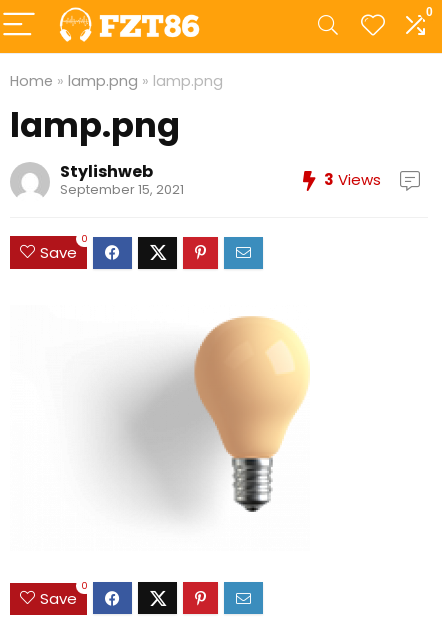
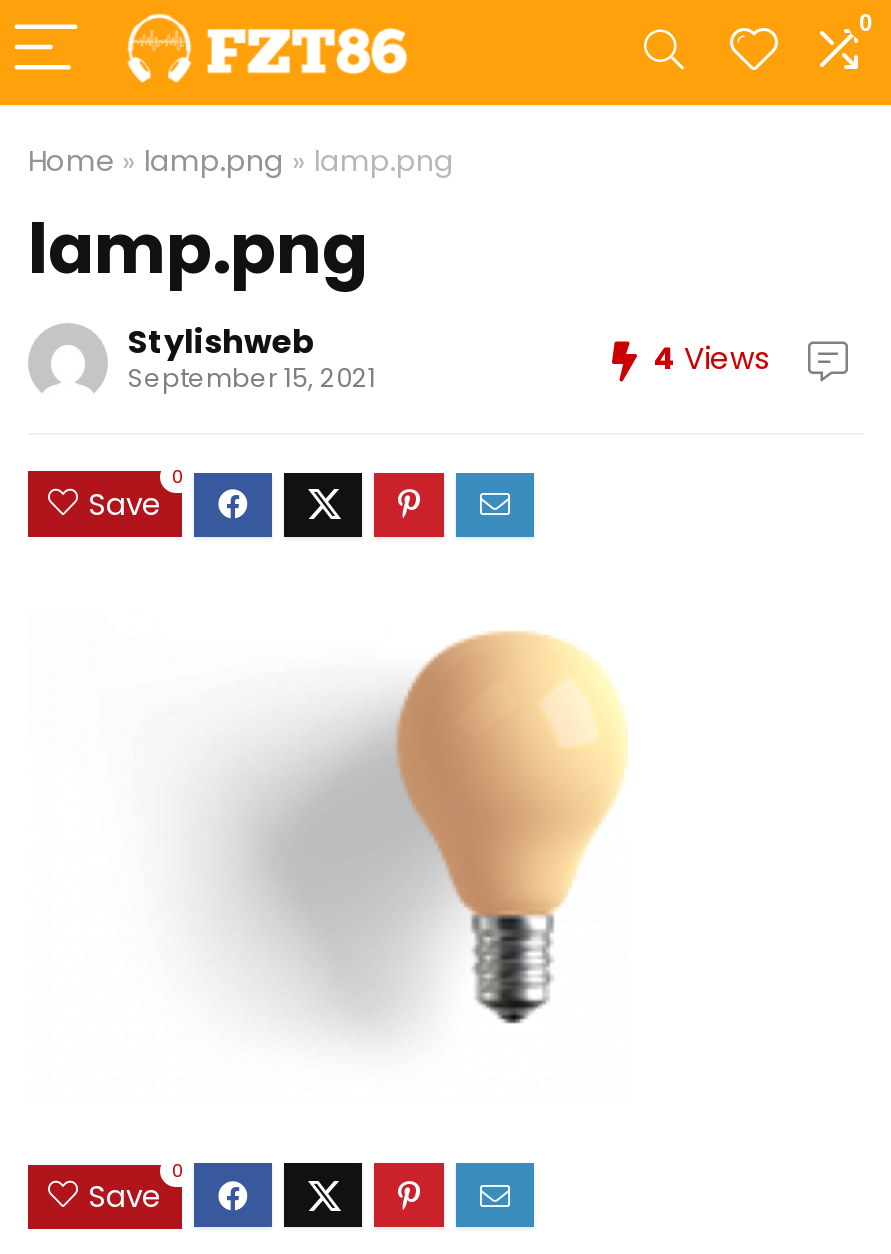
[324,169,381,190] 3 Views -> [654,337,770,379] 4 Views

